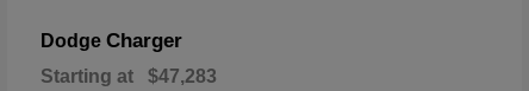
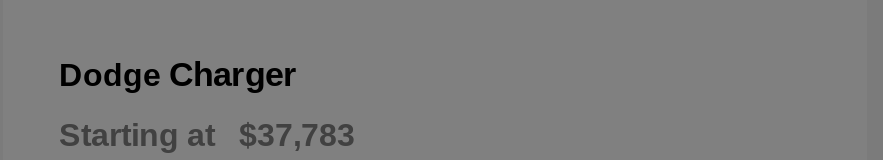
[41,66,217,86] Starting at $47,283 -> [59,117,355,151] Starting at $37,783

